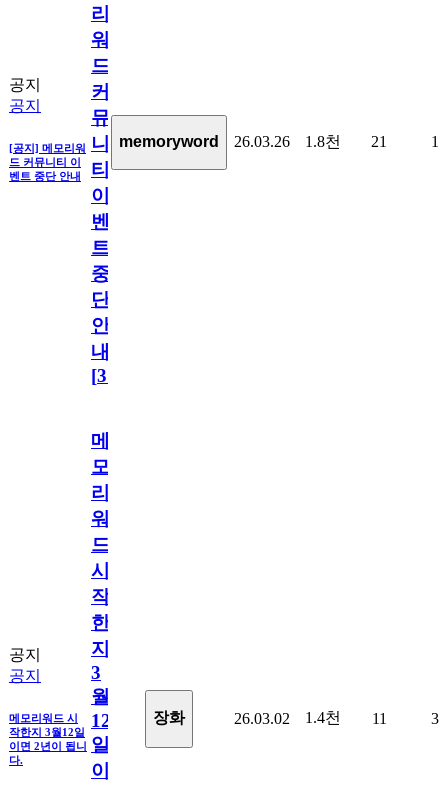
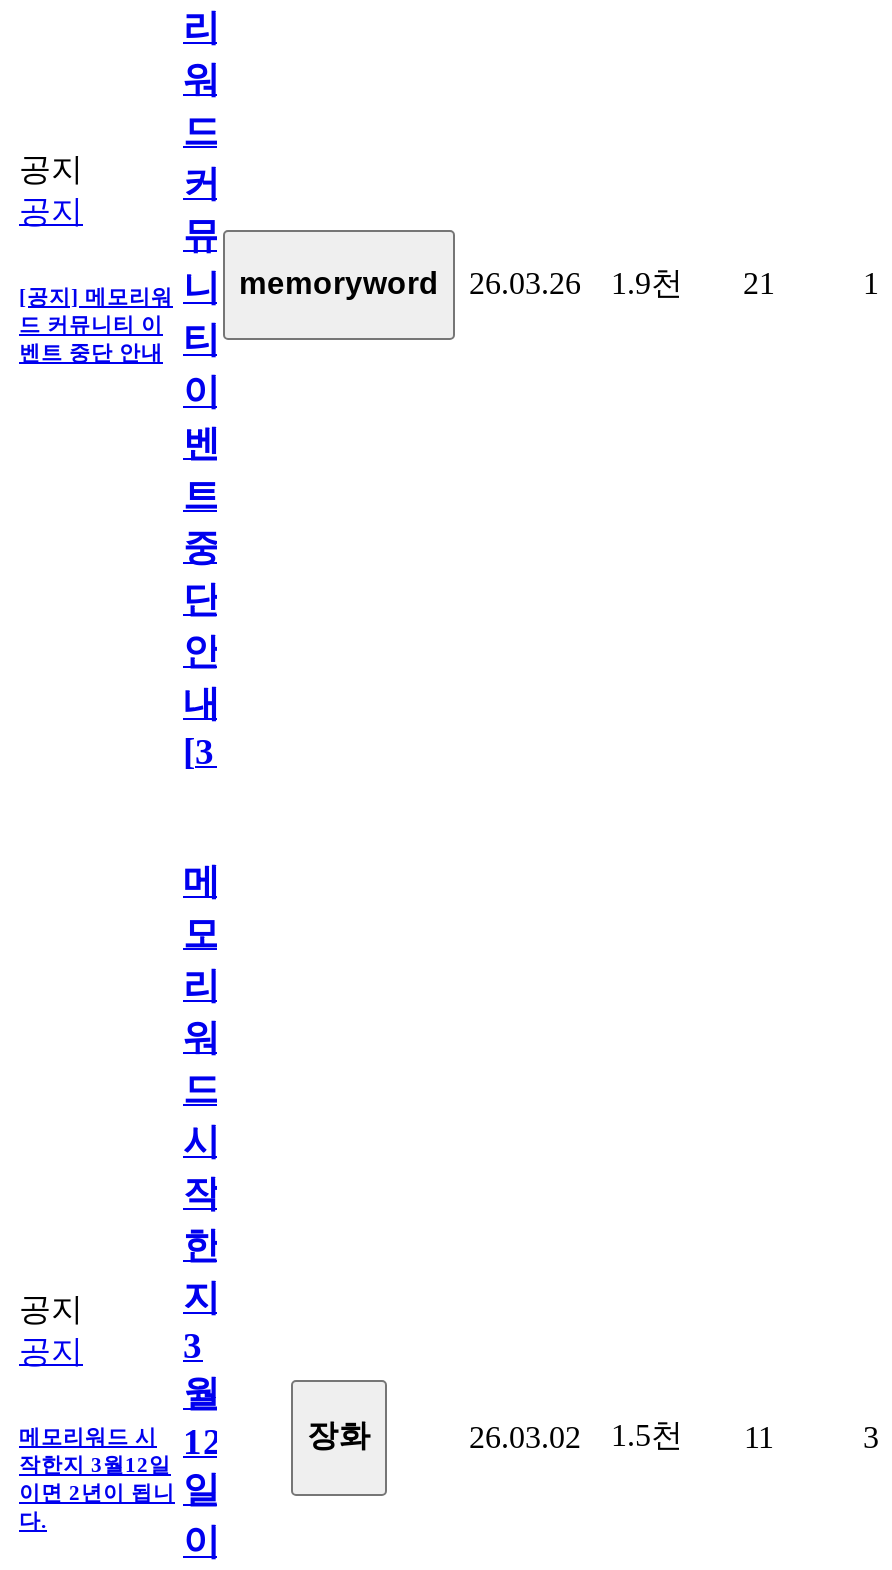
[305,133,341,150] 1.8천 -> [611,265,683,299] 1.9천
[234,709,386,727] 26.03.02 1.4천 11 -> [469,1417,774,1453] 26.03.02 1.5천 11

